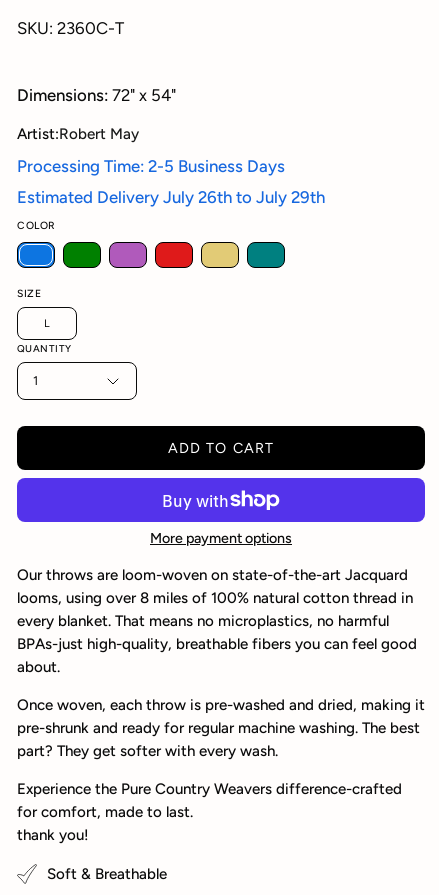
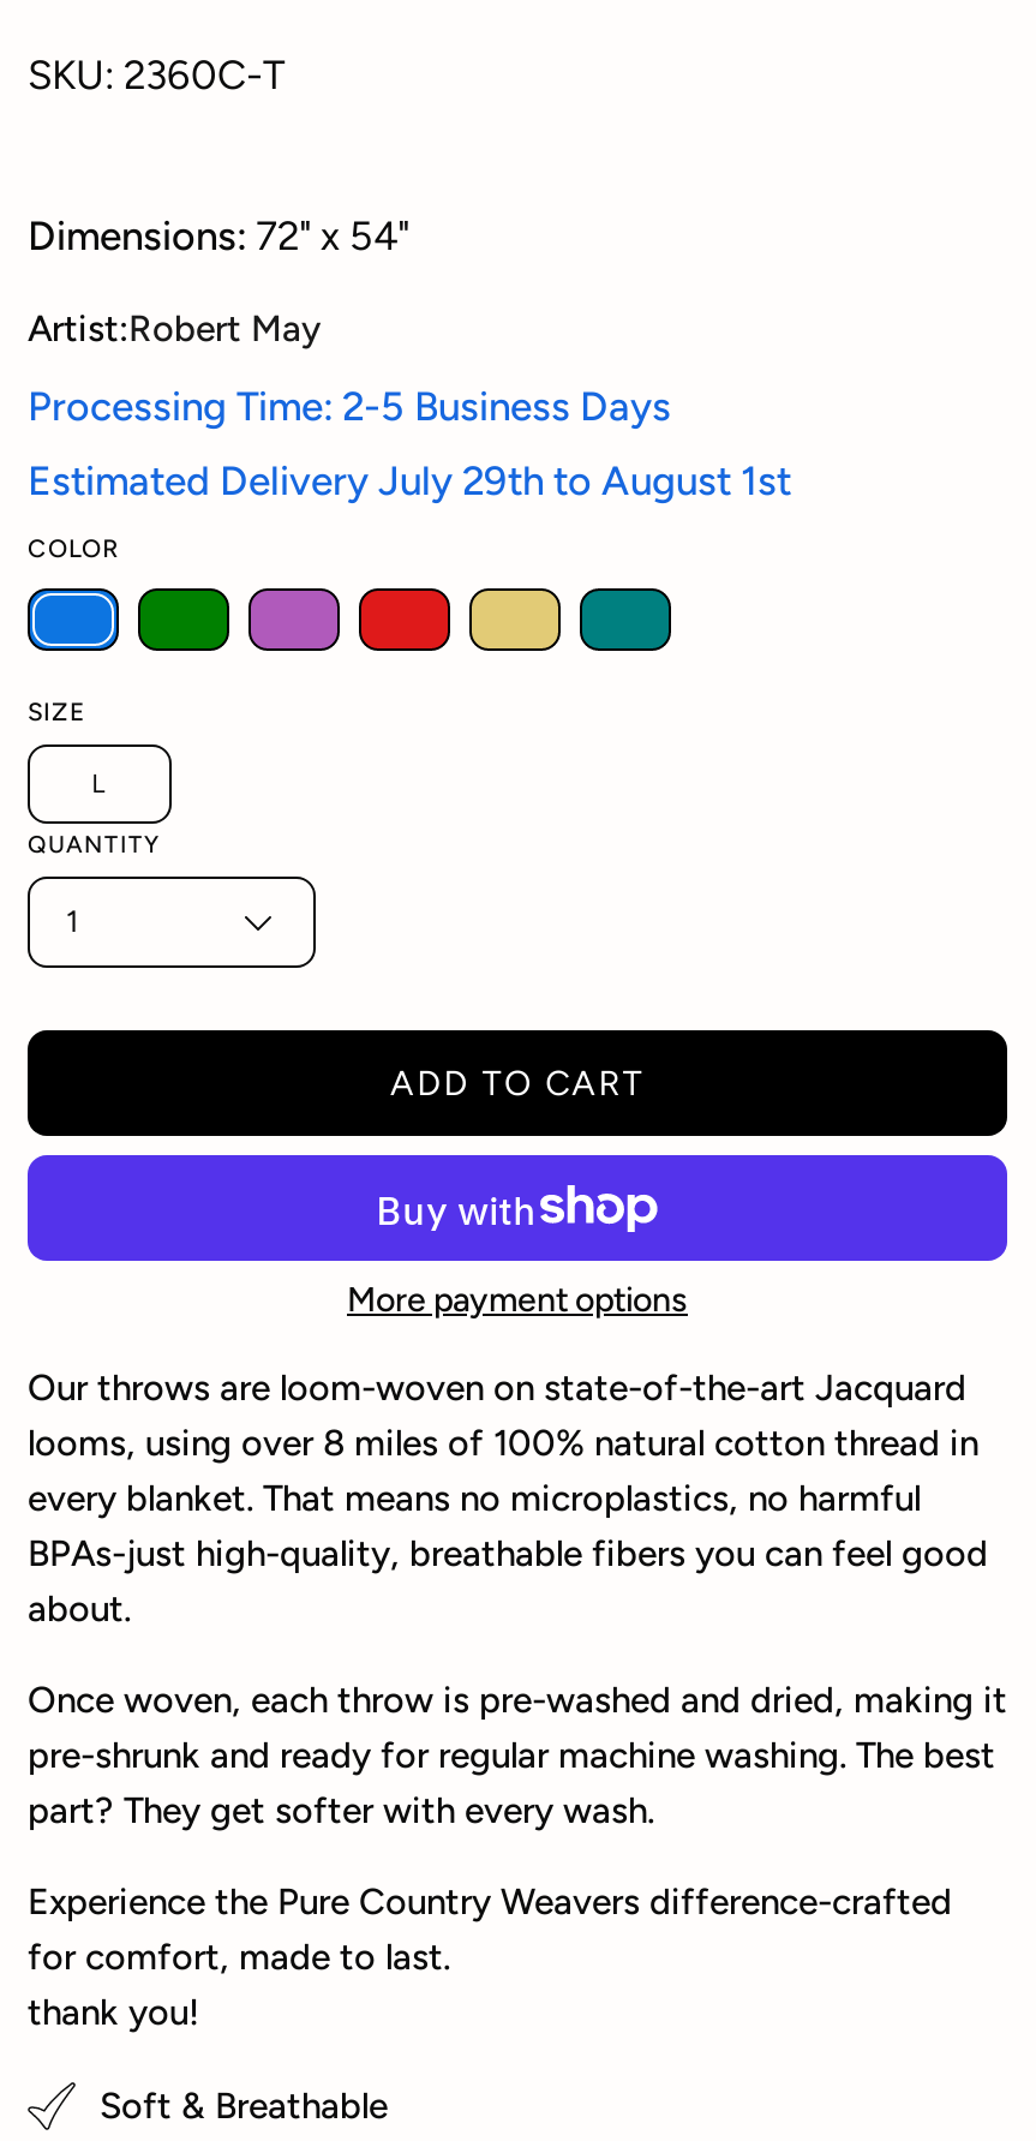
[17,187,325,207] Estimated Delivery July 26th to July 29th -> [28,456,791,504] Estimated Delivery July 29th to August 1st

